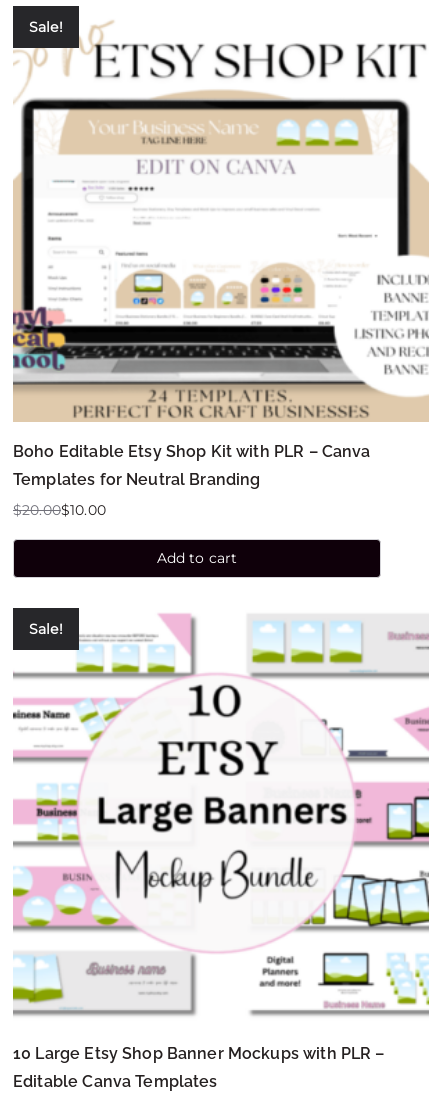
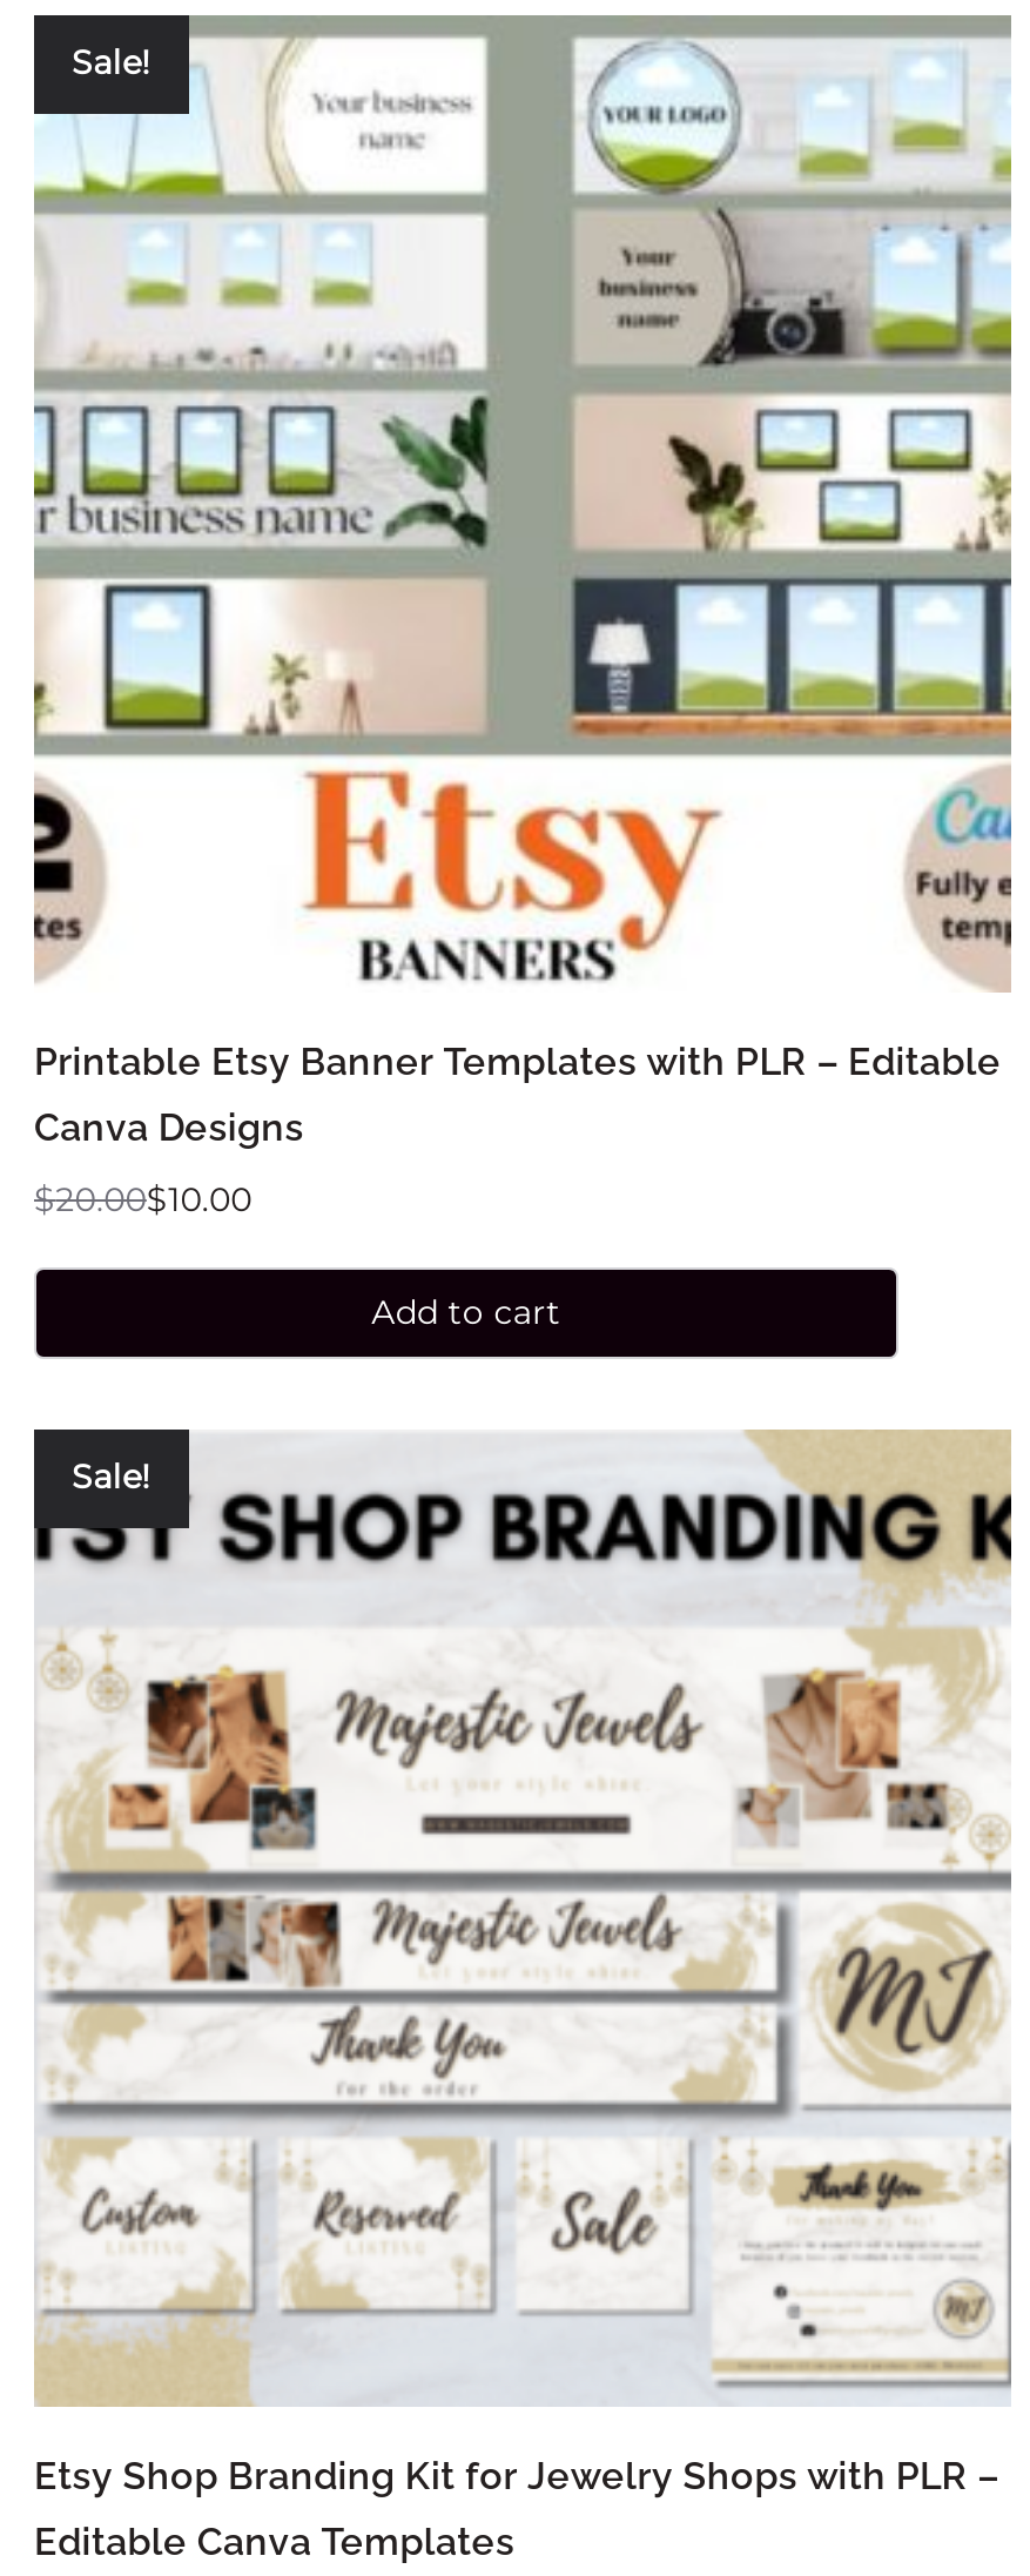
[12,7,429,461] [image] | Boho Editable Etsy Shop Kit with PLR – Canva -> [32,14,1014,1083] [image] | Printable Etsy Banner Templates with PLR – Editable
[13,470,260,489] Templates for Neutral Branding -> [34,1104,304,1149] Canva Designs
[12,609,430,1063] [image] | 10 Large Etsy Shop Banner Mockups with PLR – -> [32,1428,1014,2498] [image] | Etsy Shop Branding Kit for Jewelry Shops with PLR –

